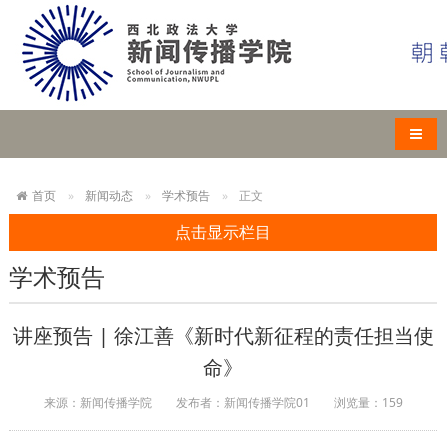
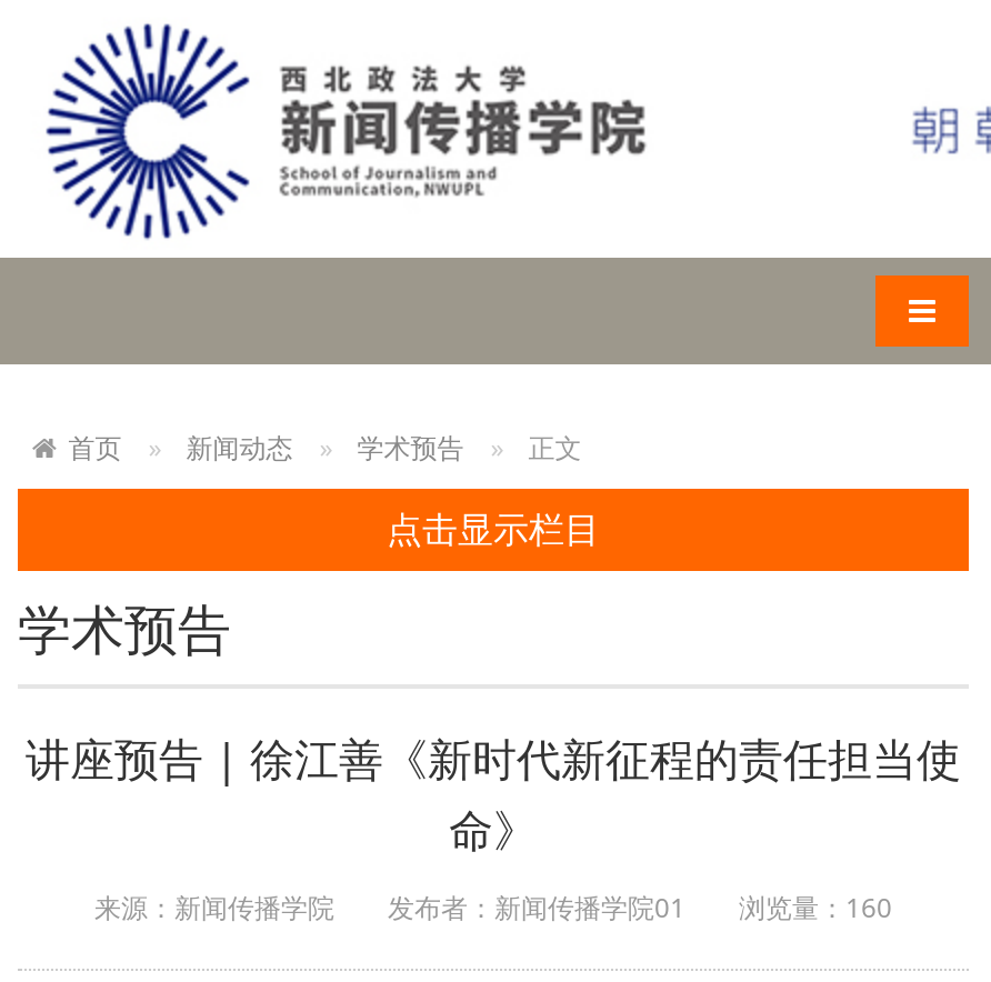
[43,394,402,411] 来源：新闻传播学院 发布者：新闻传播学院01 浏览量：159 -> [94,889,892,926] 来源：新闻传播学院 发布者：新闻传播学院01 浏览量：160

